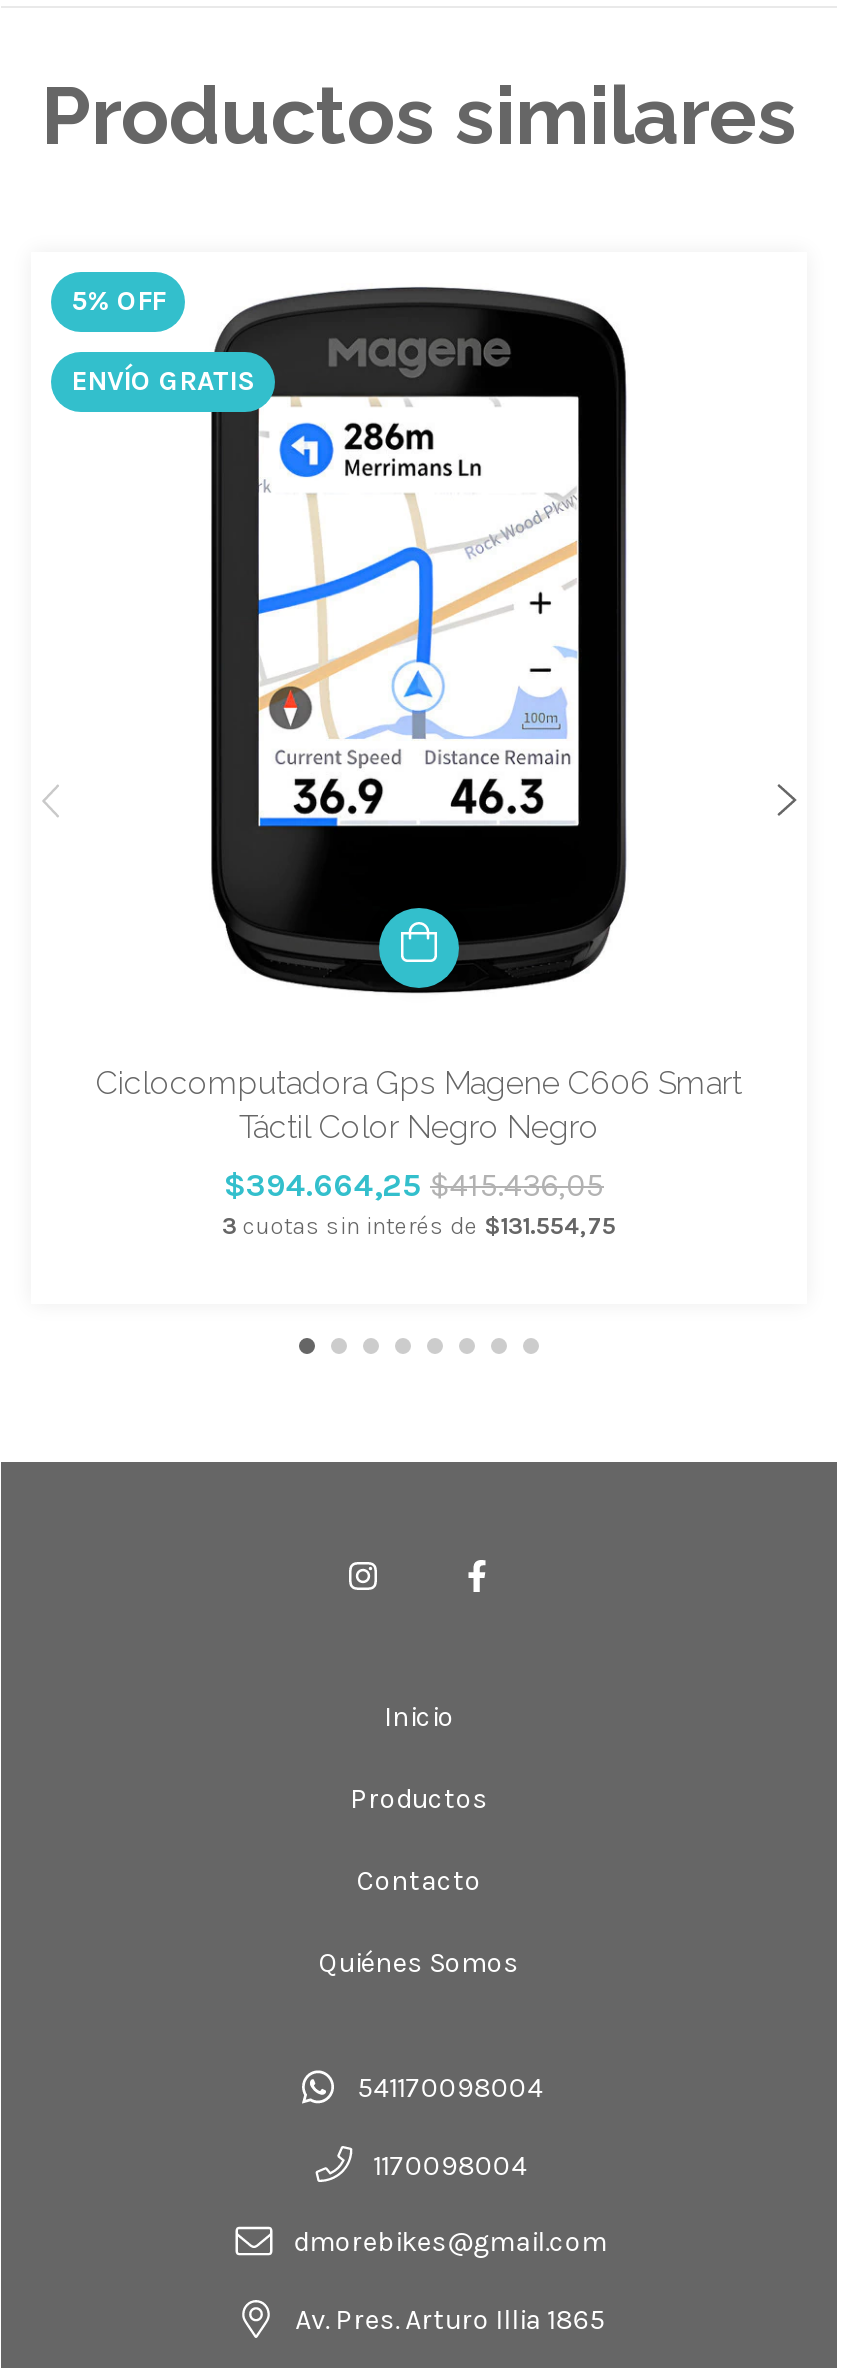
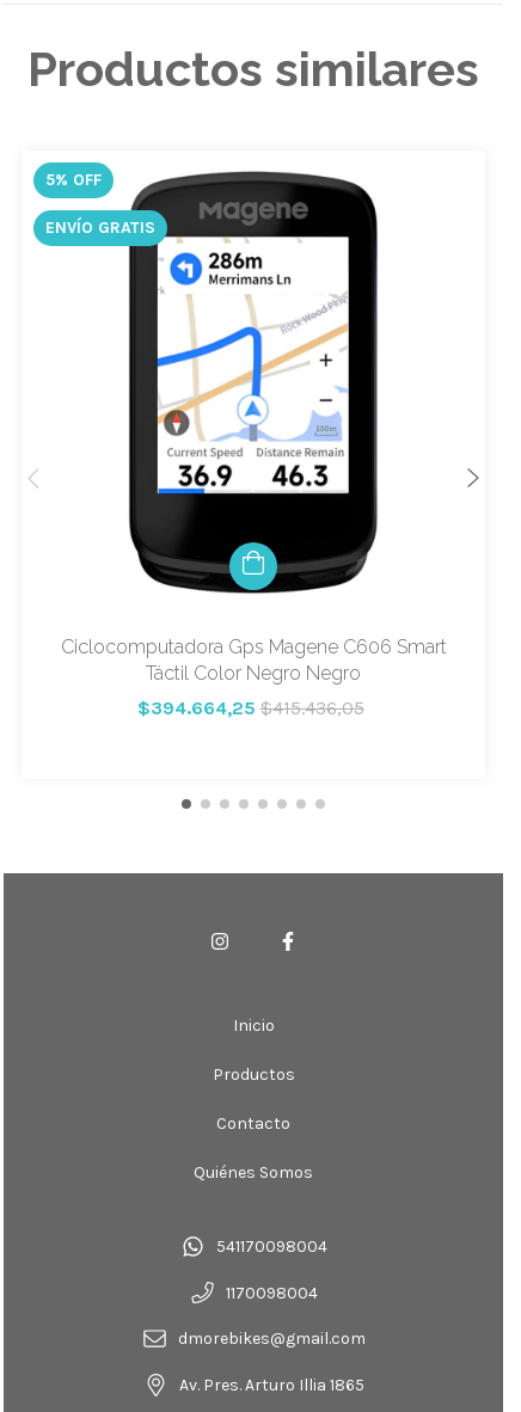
[222,1212,616,1240] 3 cuotas sin interés de $131.554,75 -> none

